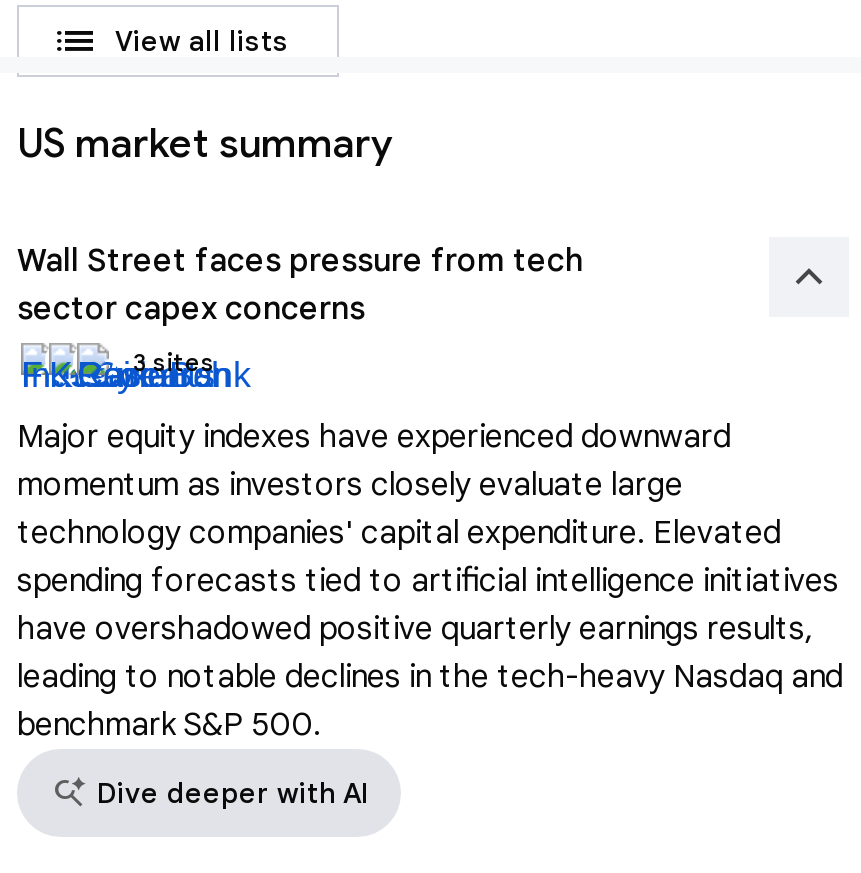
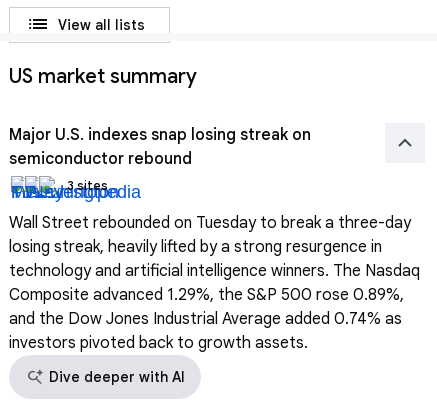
[17,241,583,329] Wall Street faces pressure from tech | sector capex concerns -> [9,125,311,169] Major U.S. indexes snap losing streak on | semiconductor rebound
[17,417,843,745] Major equity indexes have experienced downward | momentum as investors closely evaluate large | technology companies' capital expenditure. Elevated | spending forecasts tied to artificial intelligence initiatives | have overshadowed positive quarterly earnings results, | leading to notable declines in the tech-heavy Nasdaq and | benchmark S&P 500. -> [9,213,420,353] Wall Street rebounded on Tuesday to break a three-day | losing streak, heavily lifted by a strong resurgence in | technology and artificial intelligence winners. The Nasdaq | Composite advanced 1.29%, the S&P 500 rose 0.89%, | and the Dow Jones Industrial Average added 0.74% as | investors pivoted back to growth assets.

